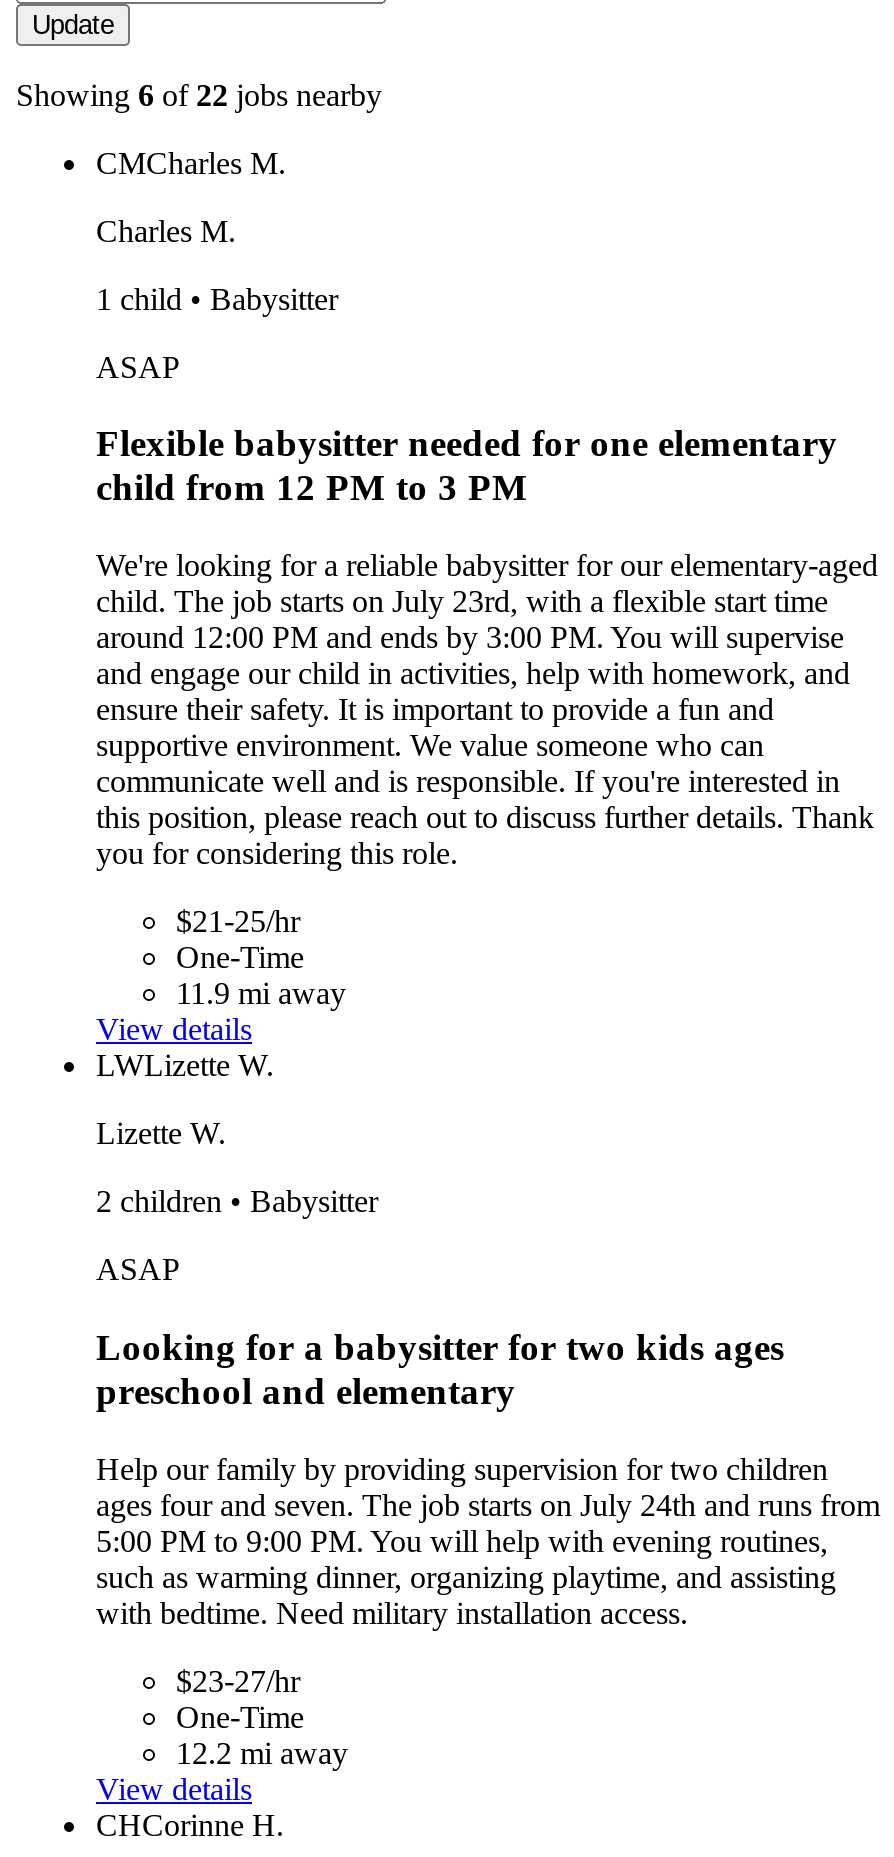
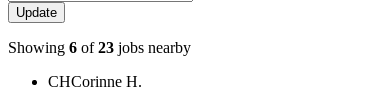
[16,77,880,1805] Showing 6 of 22 jobs nearby | CMCharles M. | Charles M. | 1 child • Babysitter | ASAP | Flexible babysitter needed for one elementary | child from 12 PM to 3 PM | We're looking for a reliable babysitter for our elementary-aged | child. The job starts on July 23rd, with a flexible start time | around 12:00 PM and ends by 3:00 PM. You will supervise | and engage our child in activities, help with homework, and | ensure their safety. It is important to provide a fun and | supportive environment. We value someone who can | communicate well and is responsible. If you're interested in | this position, please reach out to discuss further details. Thank | you for considering this role. | $21-25/hr | One-Time | 11.9 mi away | View details | LWLizette W. | Lizette W. | 2 children • Babysitter | ASAP | Looking for a babysitter for two kids ages | preschool and elementary | Help our family by providing supervision for two children | ages four and seven. The job starts on July 24th and runs from | 5:00 PM to 9:00 PM. You will help with evening routines, | such as warming dinner, organizing playtime, and assisting | with bedtime. Need military installation access. | $23-27/hr | One-Time | 12.2 mi away | View details -> [8,39,191,56] Showing 6 of 23 jobs nearby

